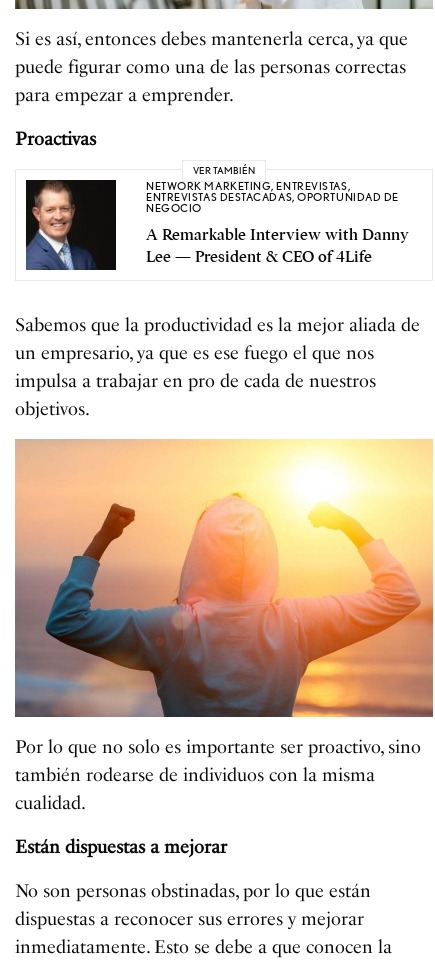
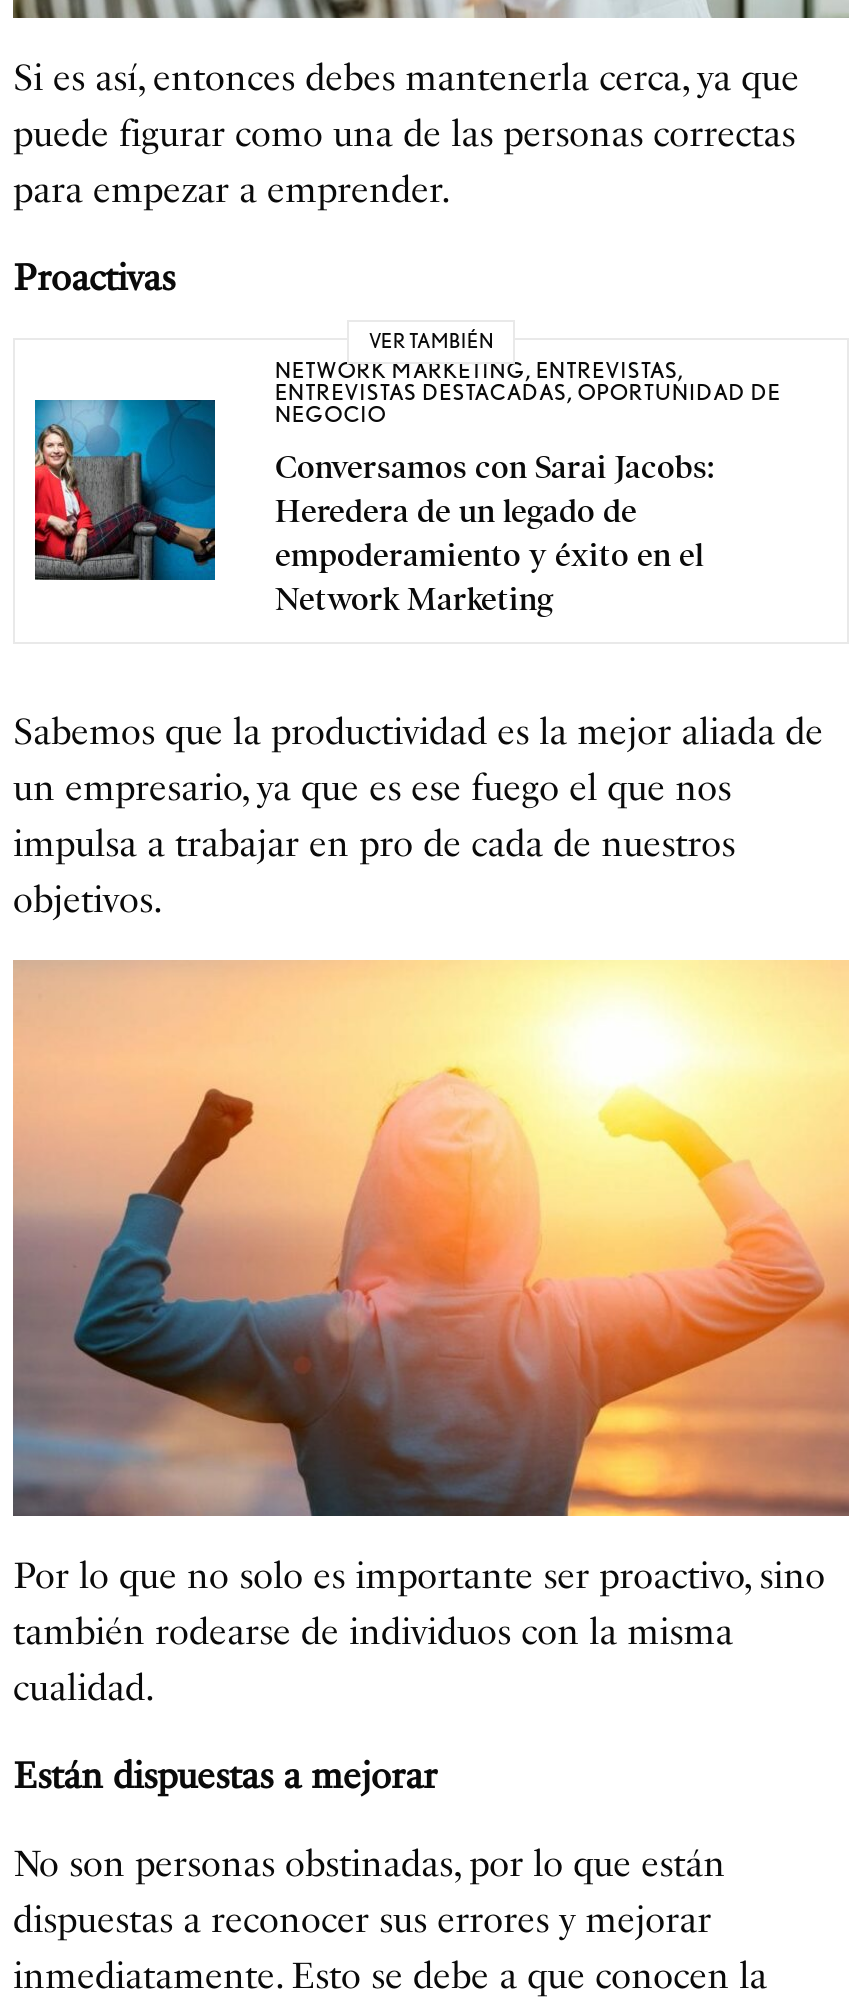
[25,179,409,271] [image] | A Remarkable Interview with Danny | Lee — President & CEO of 4Life -> [33,360,715,620] [image] | Conversamos con Sarai Jacobs: | Heredera de un legado de | empoderamiento y éxito en el | Network Marketing

